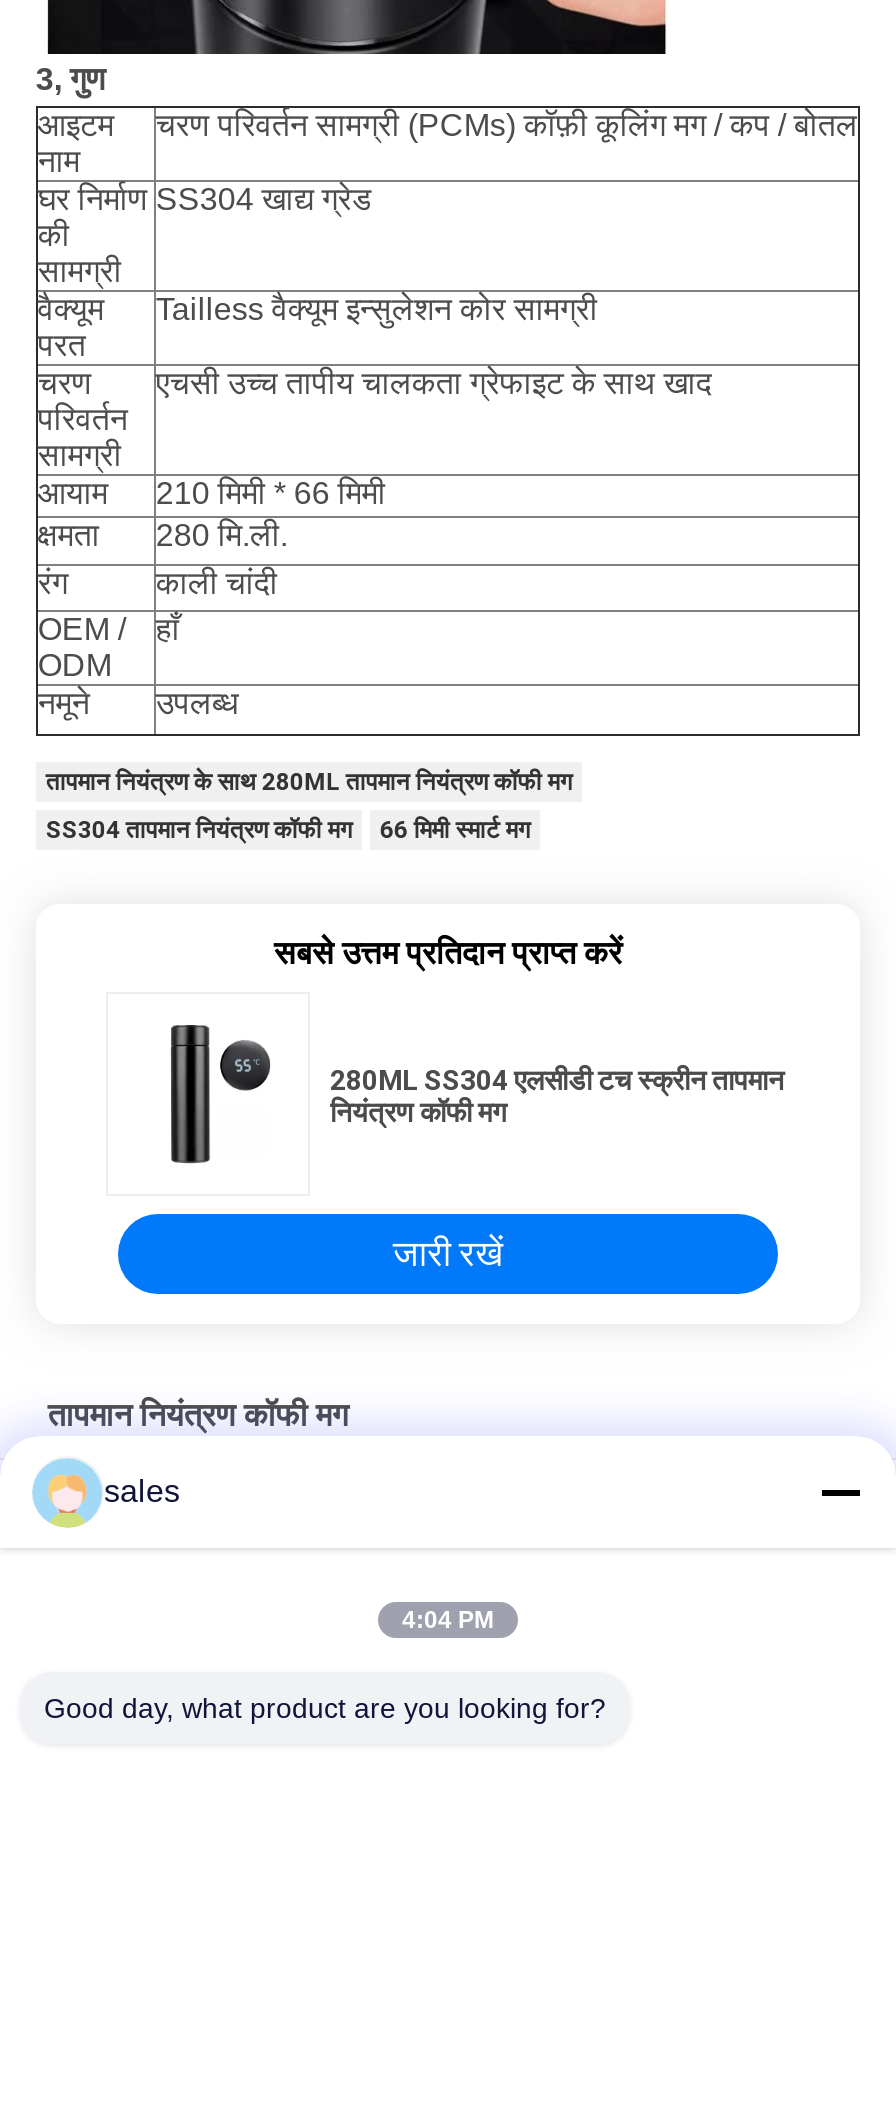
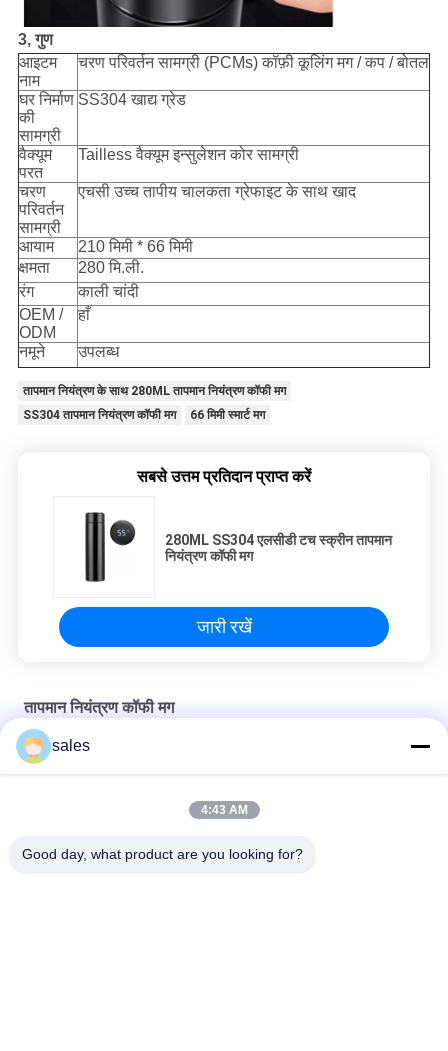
[402,1606,494,1634] 4:04 PM -> [200,803,247,817] 4:43 AM

